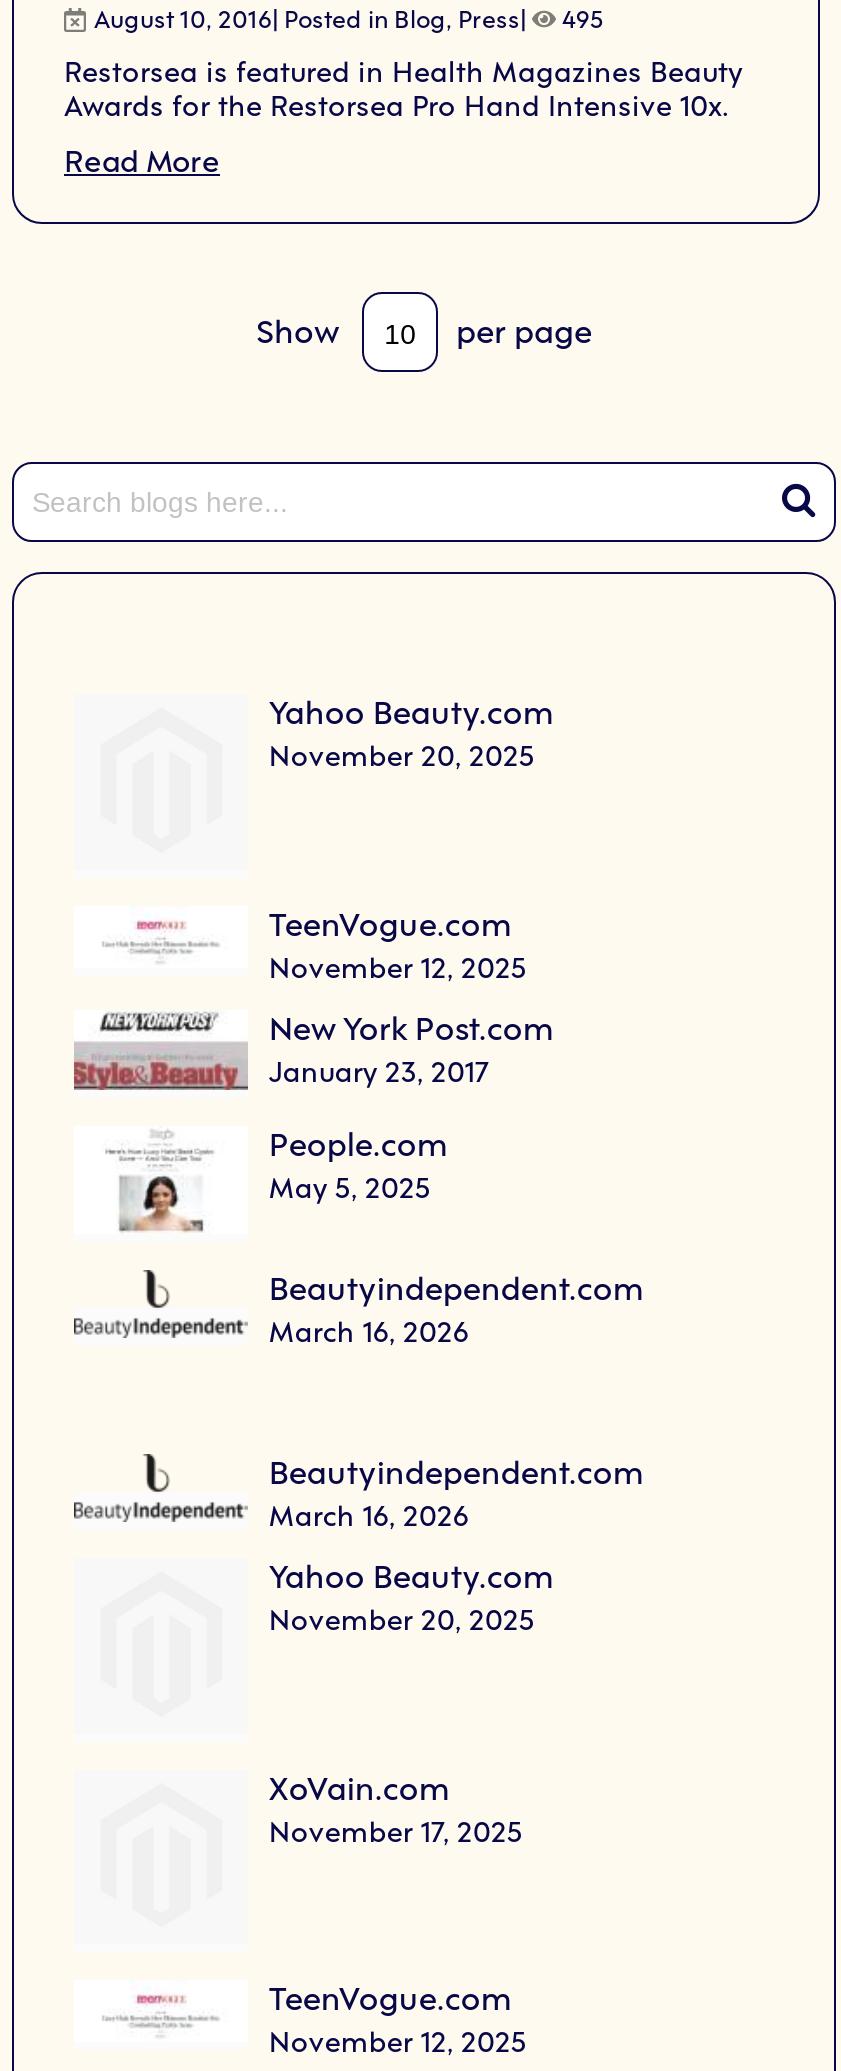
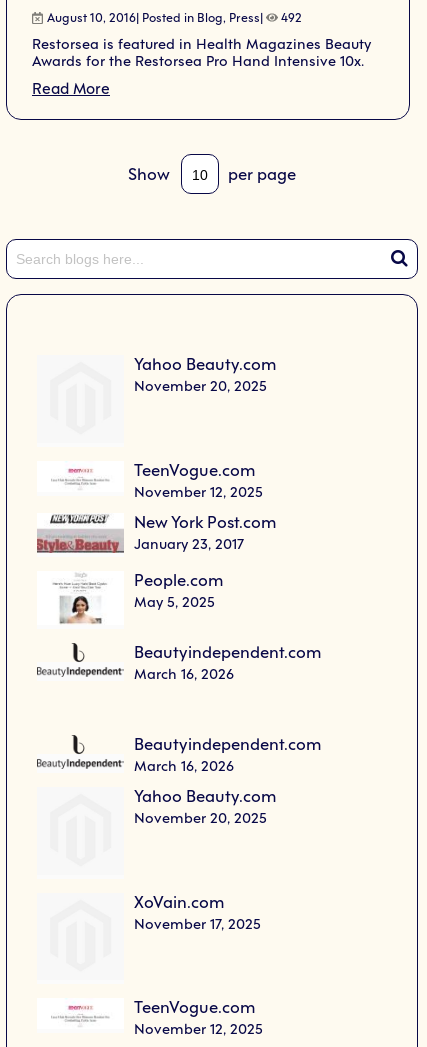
[556,10,604,34] 495 -> [278,13,302,25] 492

